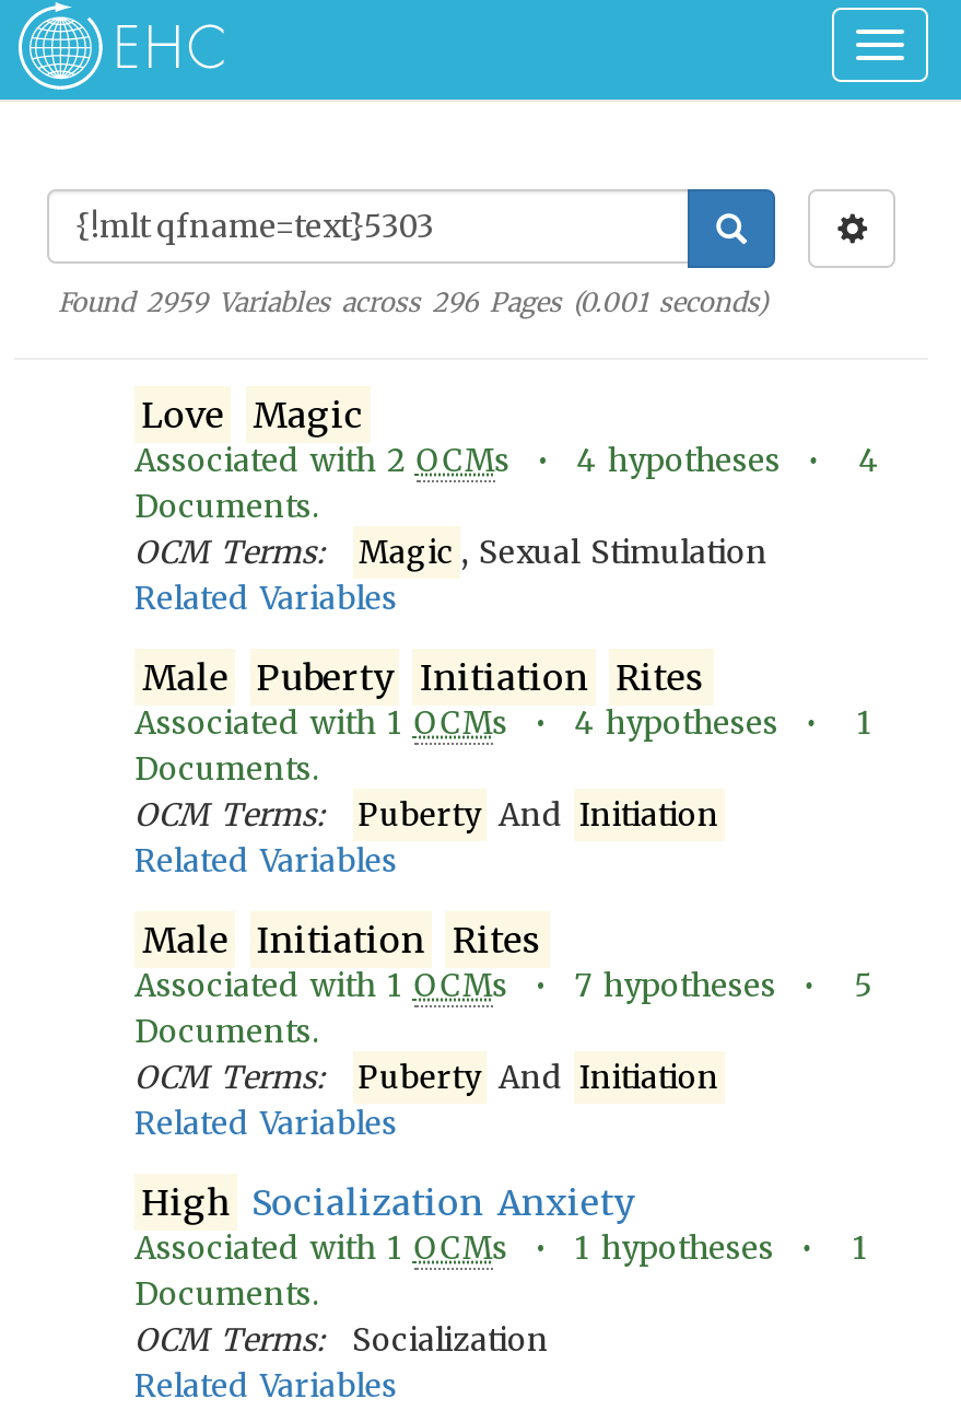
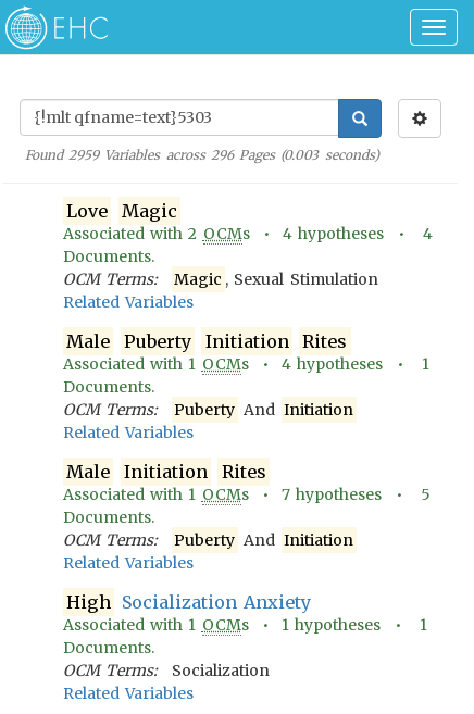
[58,285,768,318] Found 2959 Variables across 296 Pages (0.001 seconds) -> [25,147,379,163] Found 2959 Variables across 296 Pages (0.003 seconds)

